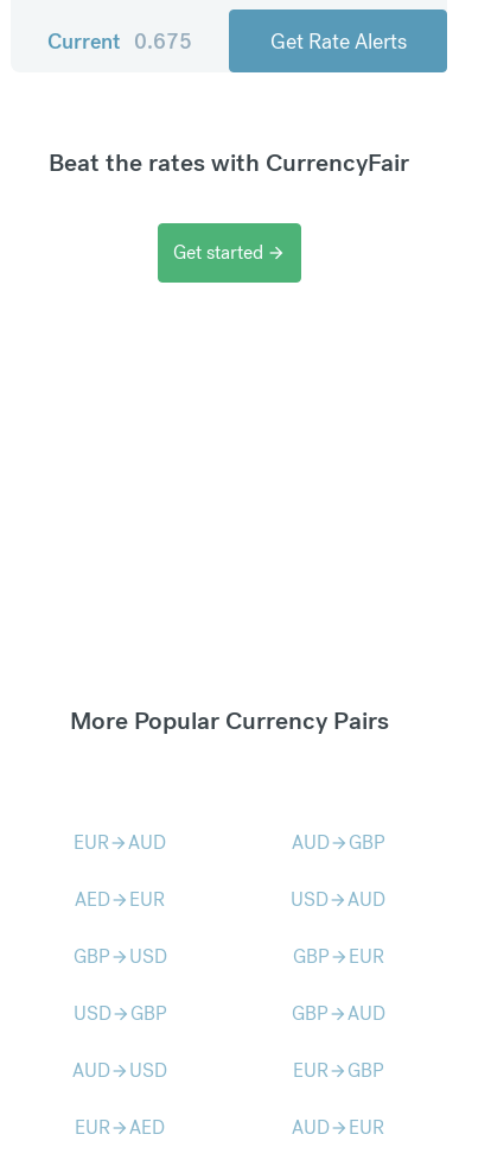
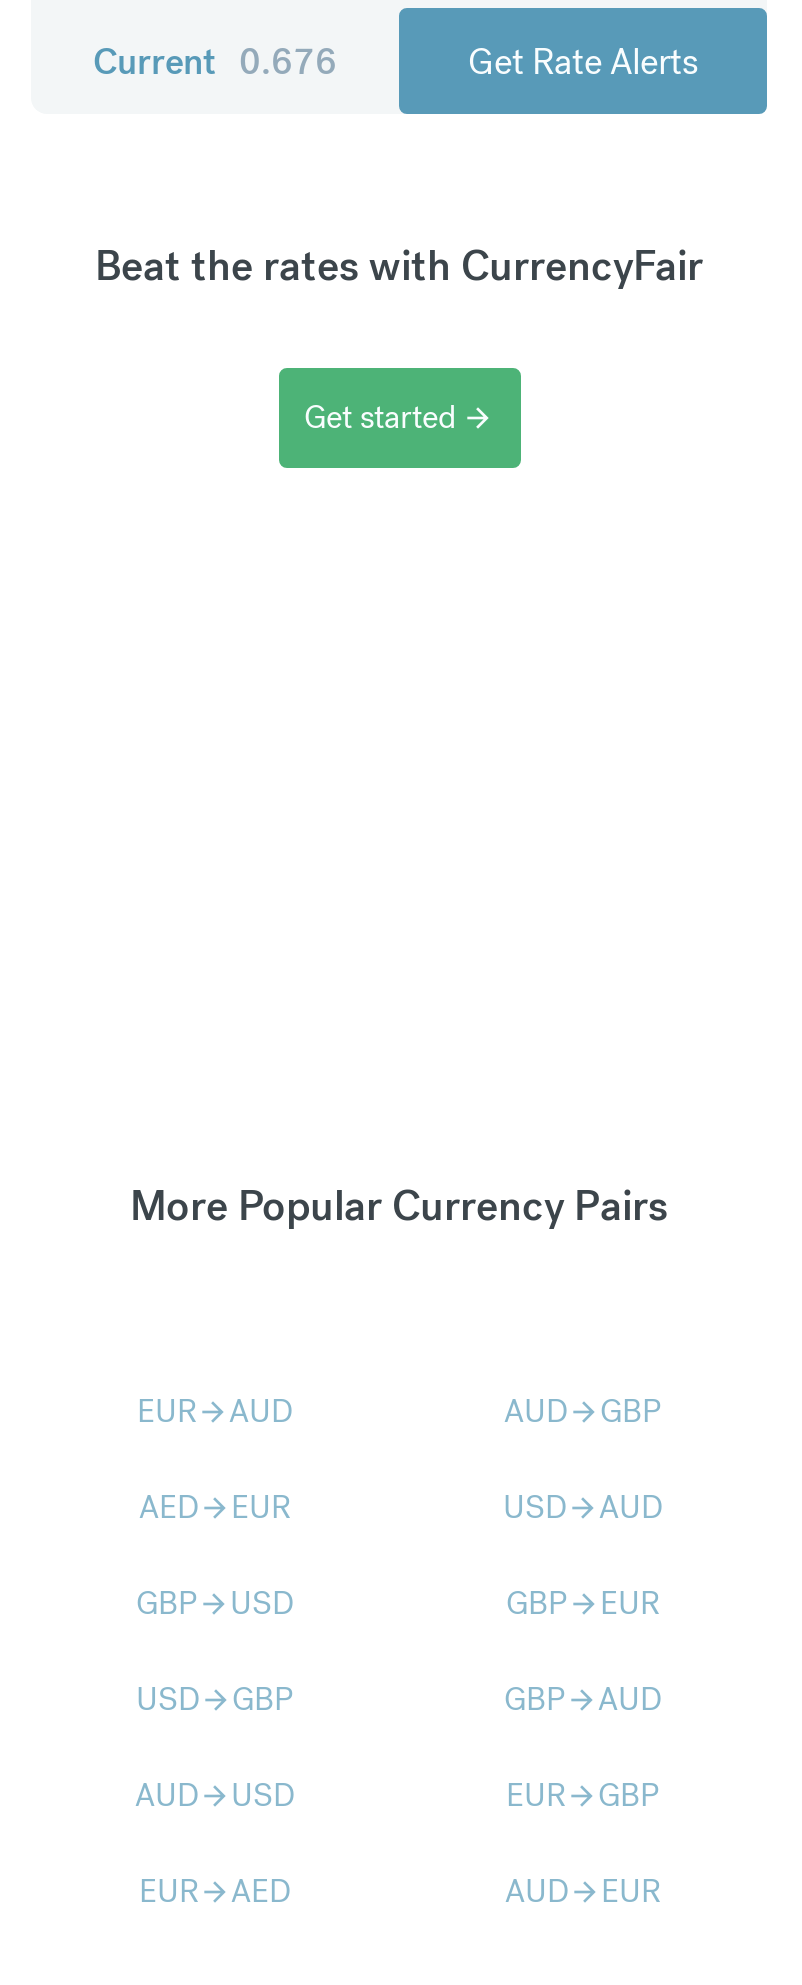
[47,27,192,54] Current 0.675 -> [93,38,337,84] Current 0.676

